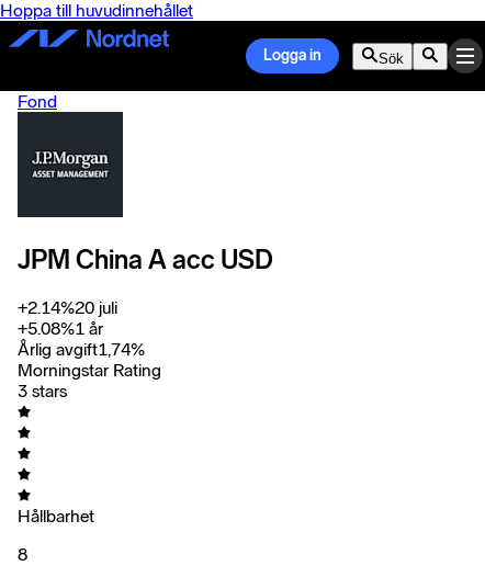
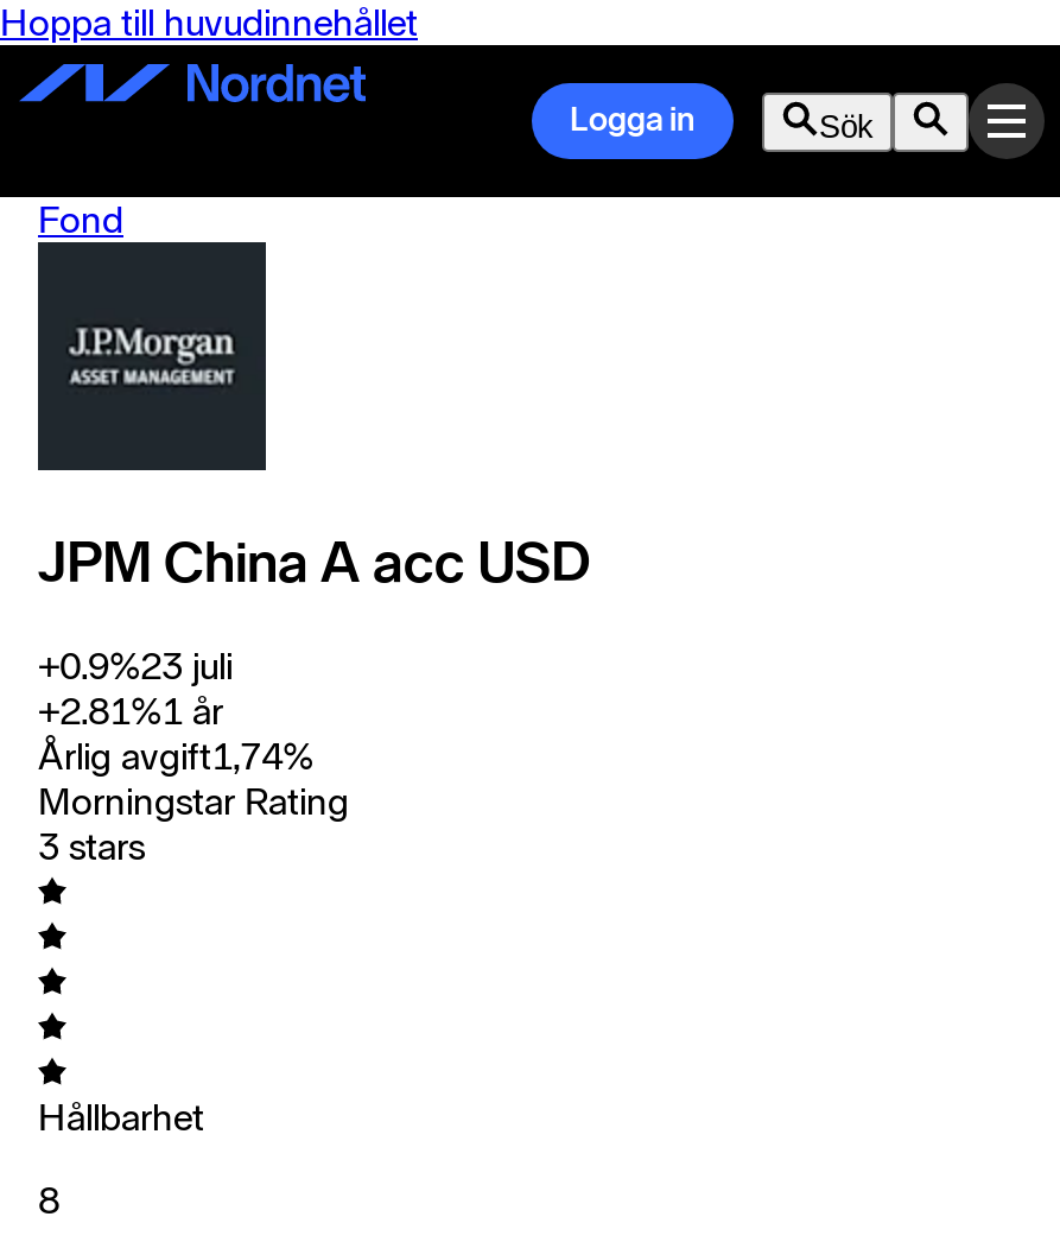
[18,297,117,318] +2.14%20 juli -> [38,643,233,688] +0.9%23 juli
[18,318,103,339] +5.08%1 år -> [38,688,223,733] +2.81%1 år

